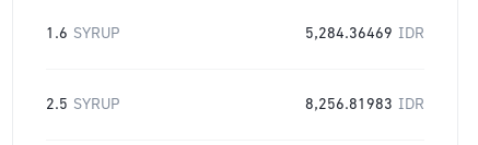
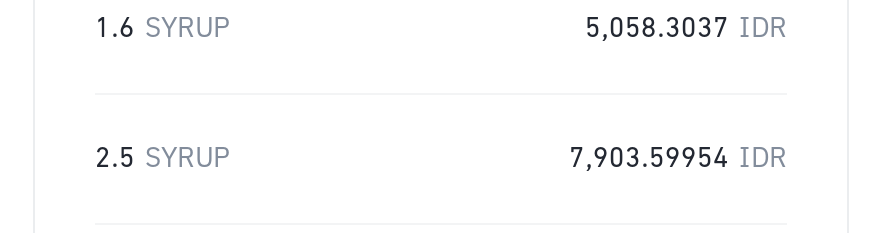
[305,26,424,41] 5,284.36469 IDR -> [585,15,787,43] 5,058.3037 IDR
[305,97,424,112] 8,256.81983 IDR -> [569,145,787,173] 7,903.59954 IDR

